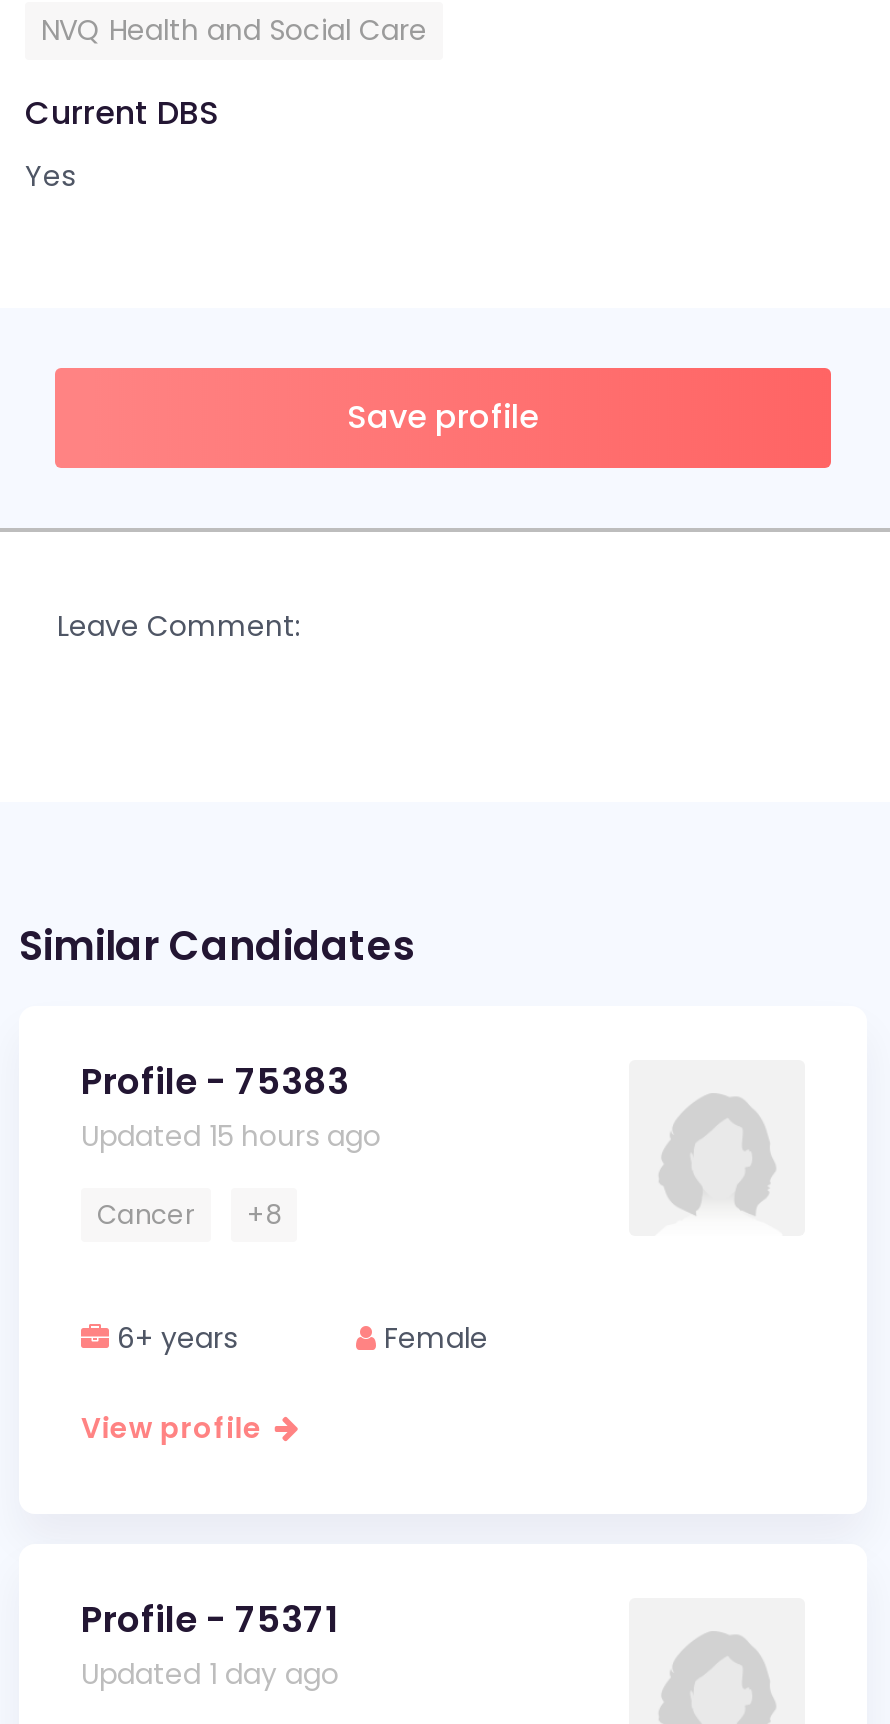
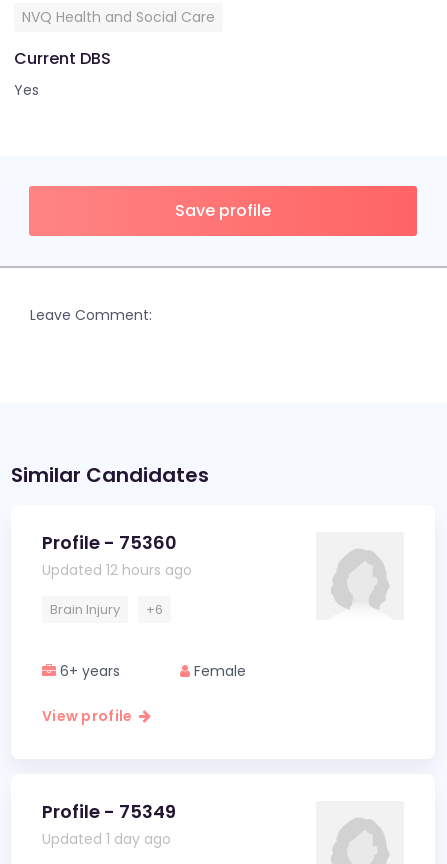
[81,1056,381,1156] Profile - 75383 | Updated 15 hours ago -> [42,530,192,580] Profile - 75360 | Updated 12 hours ago
[97,1196,281,1234] Cancer | +8 -> [50,600,163,619] Brain Injury | +6
[81,1594,337,1644] Profile - 75371 -> [42,799,176,824] Profile - 75349

